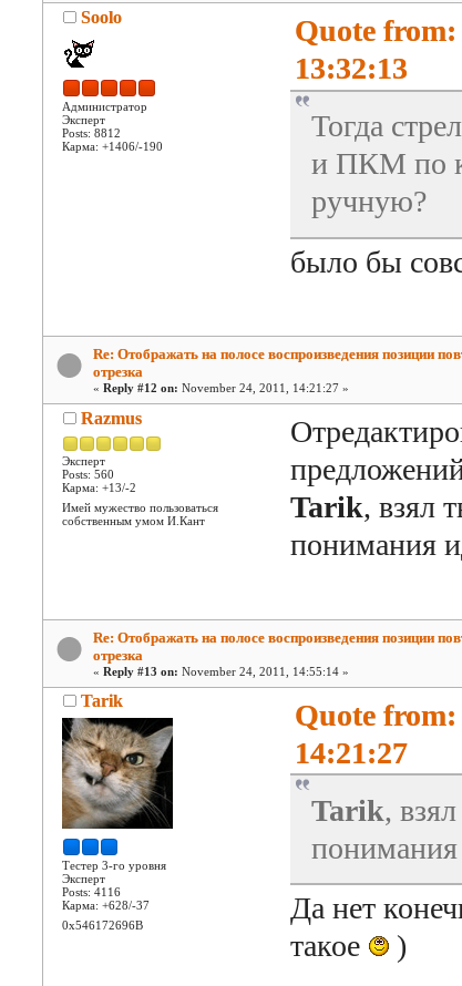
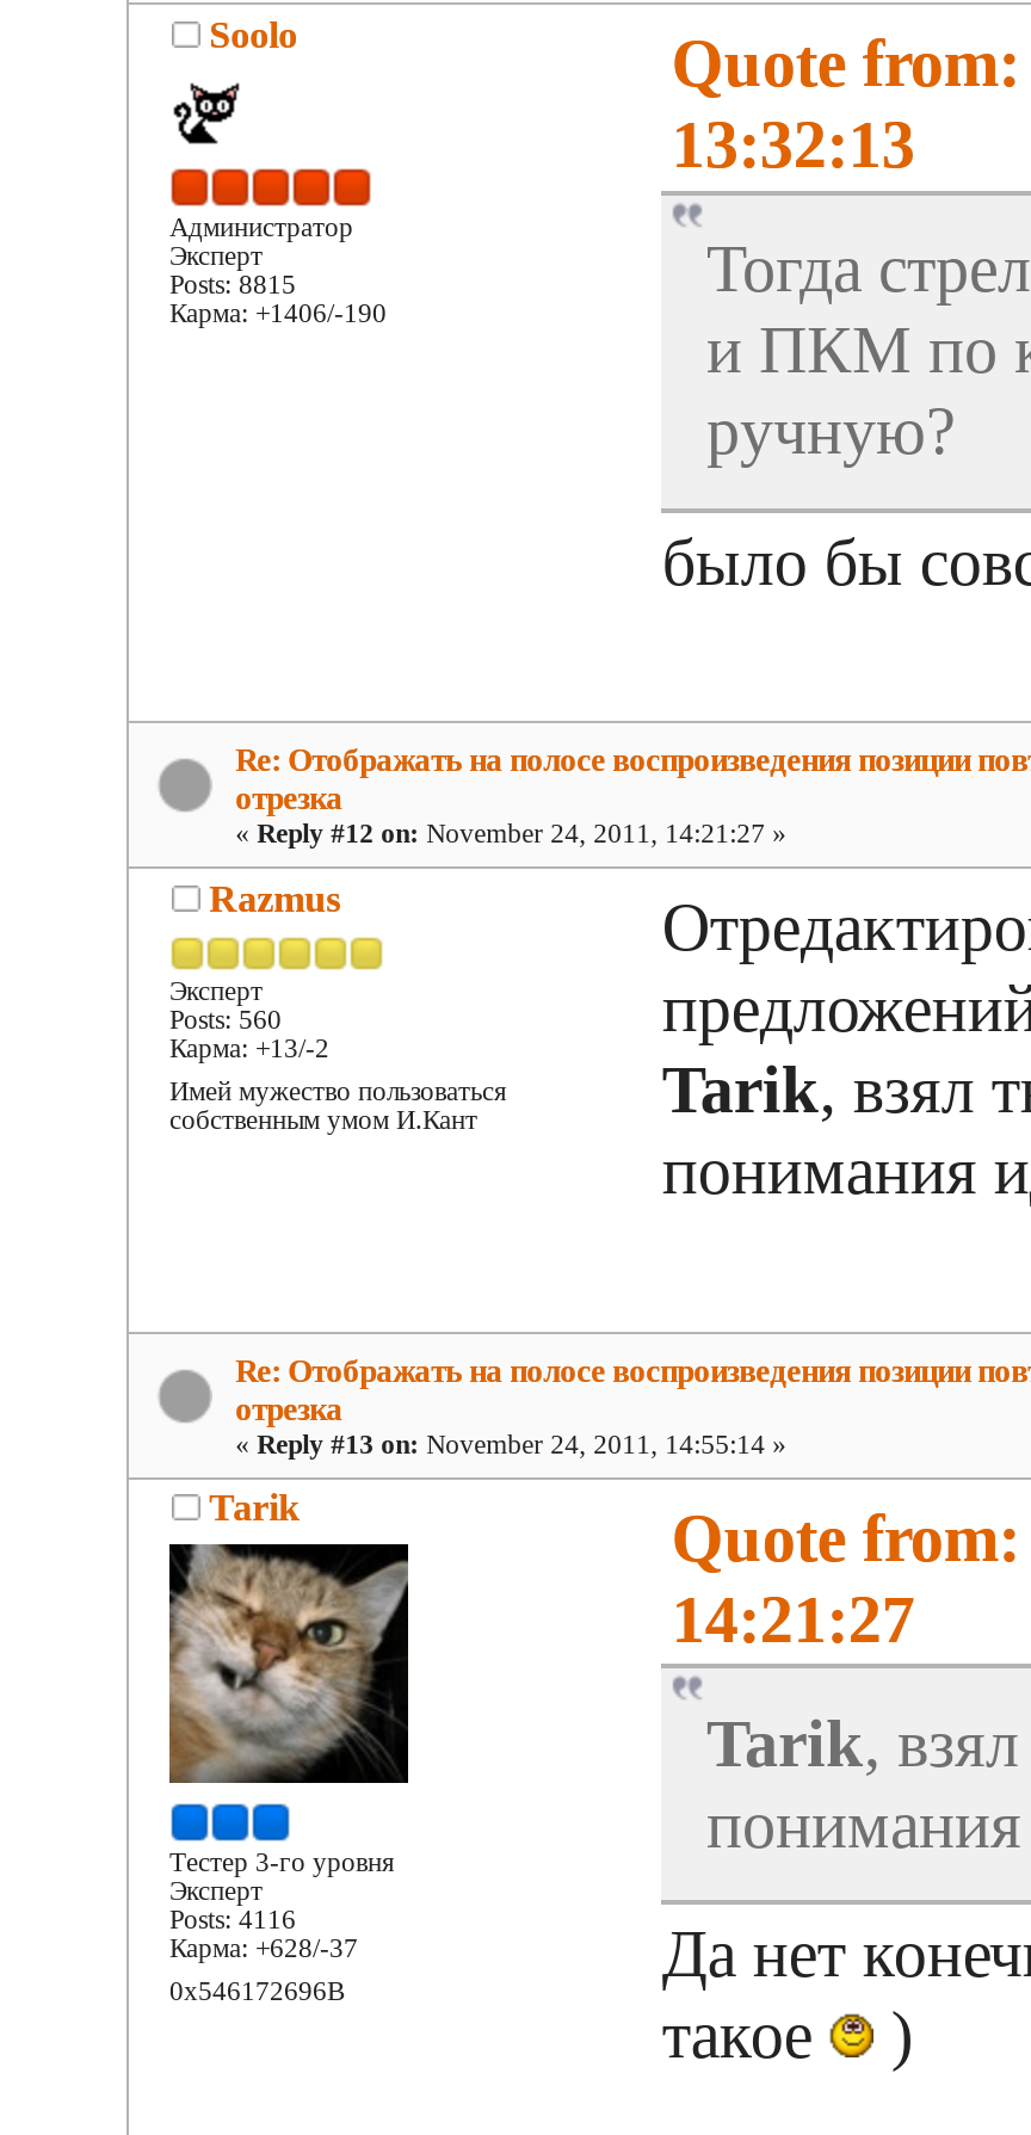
[62,126,121,139] Posts: 8812 -> [169,269,296,297] Posts: 8815

